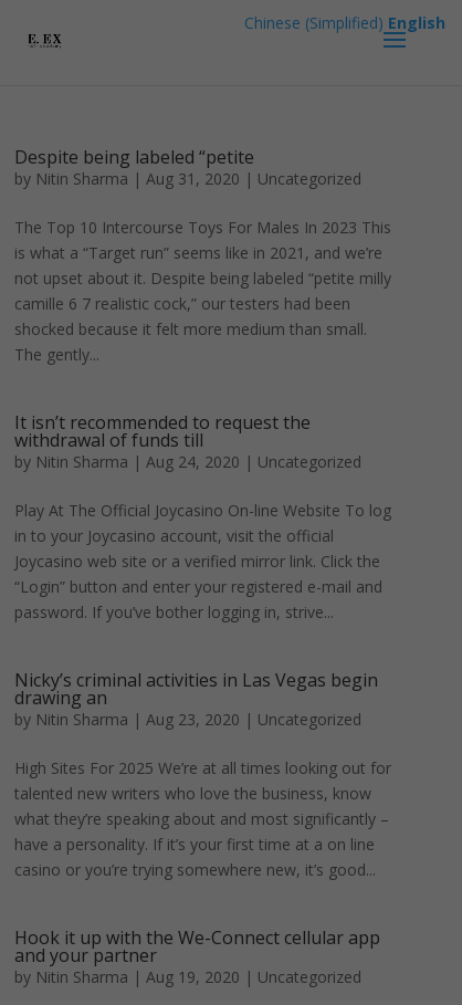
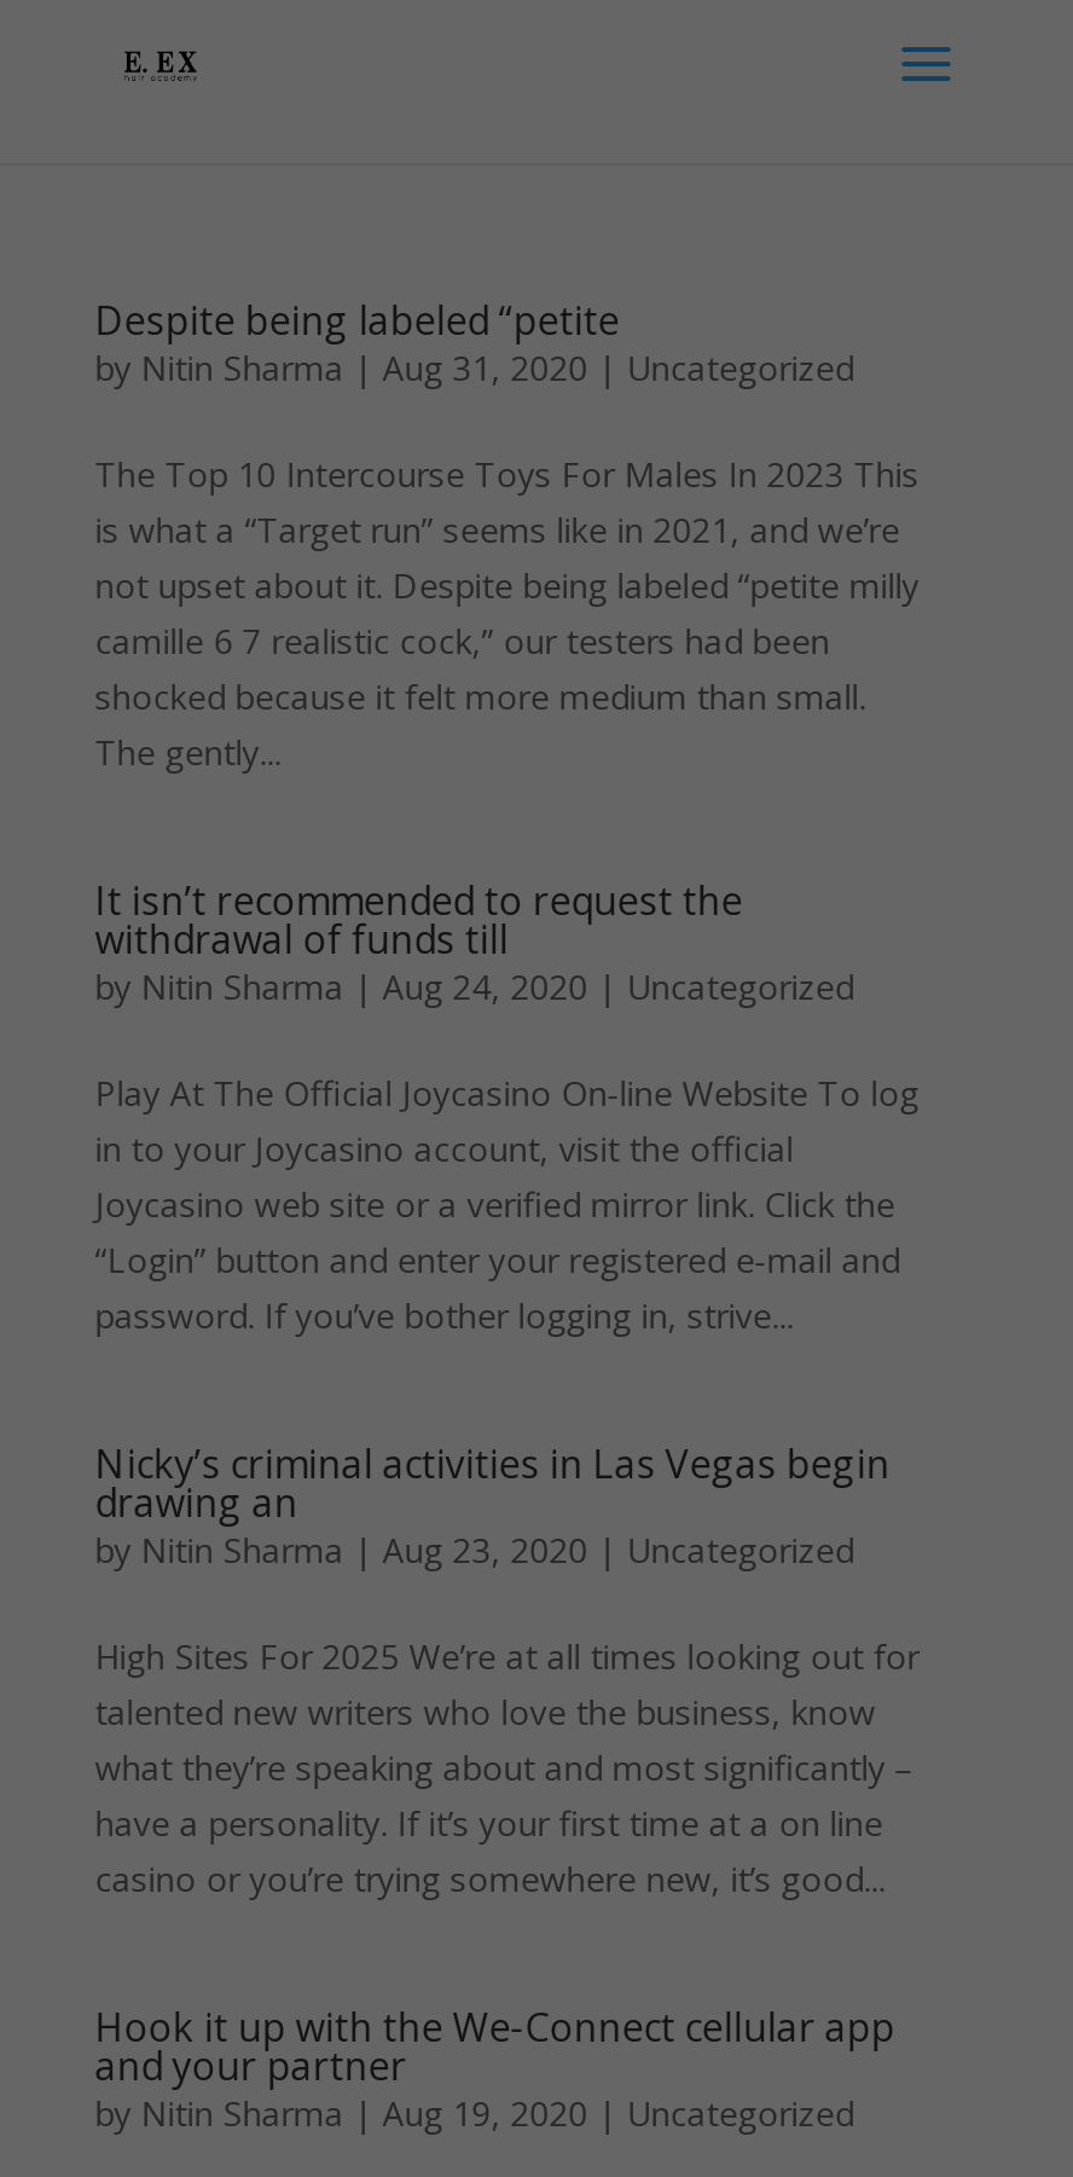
[244,12,445,33] Chinese (Simplified) English -> none

